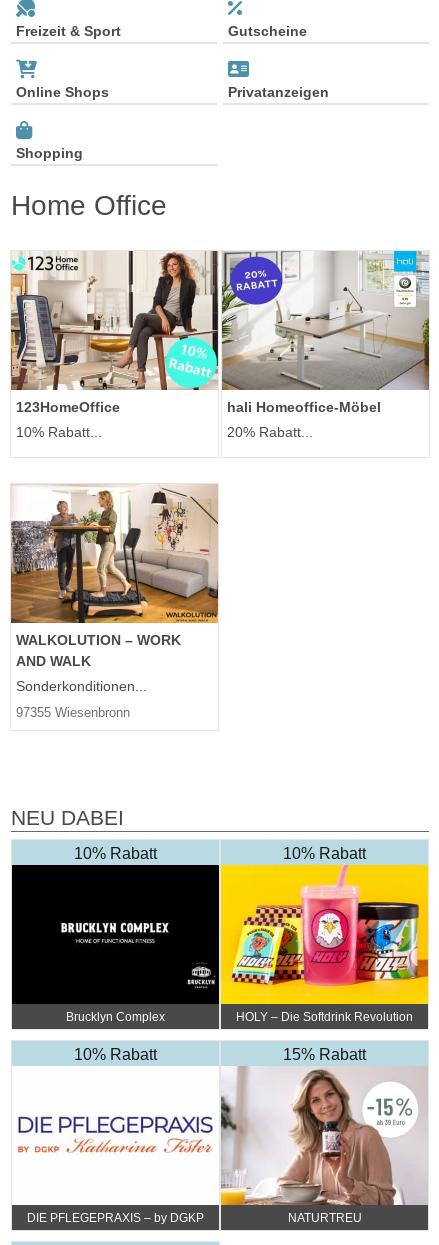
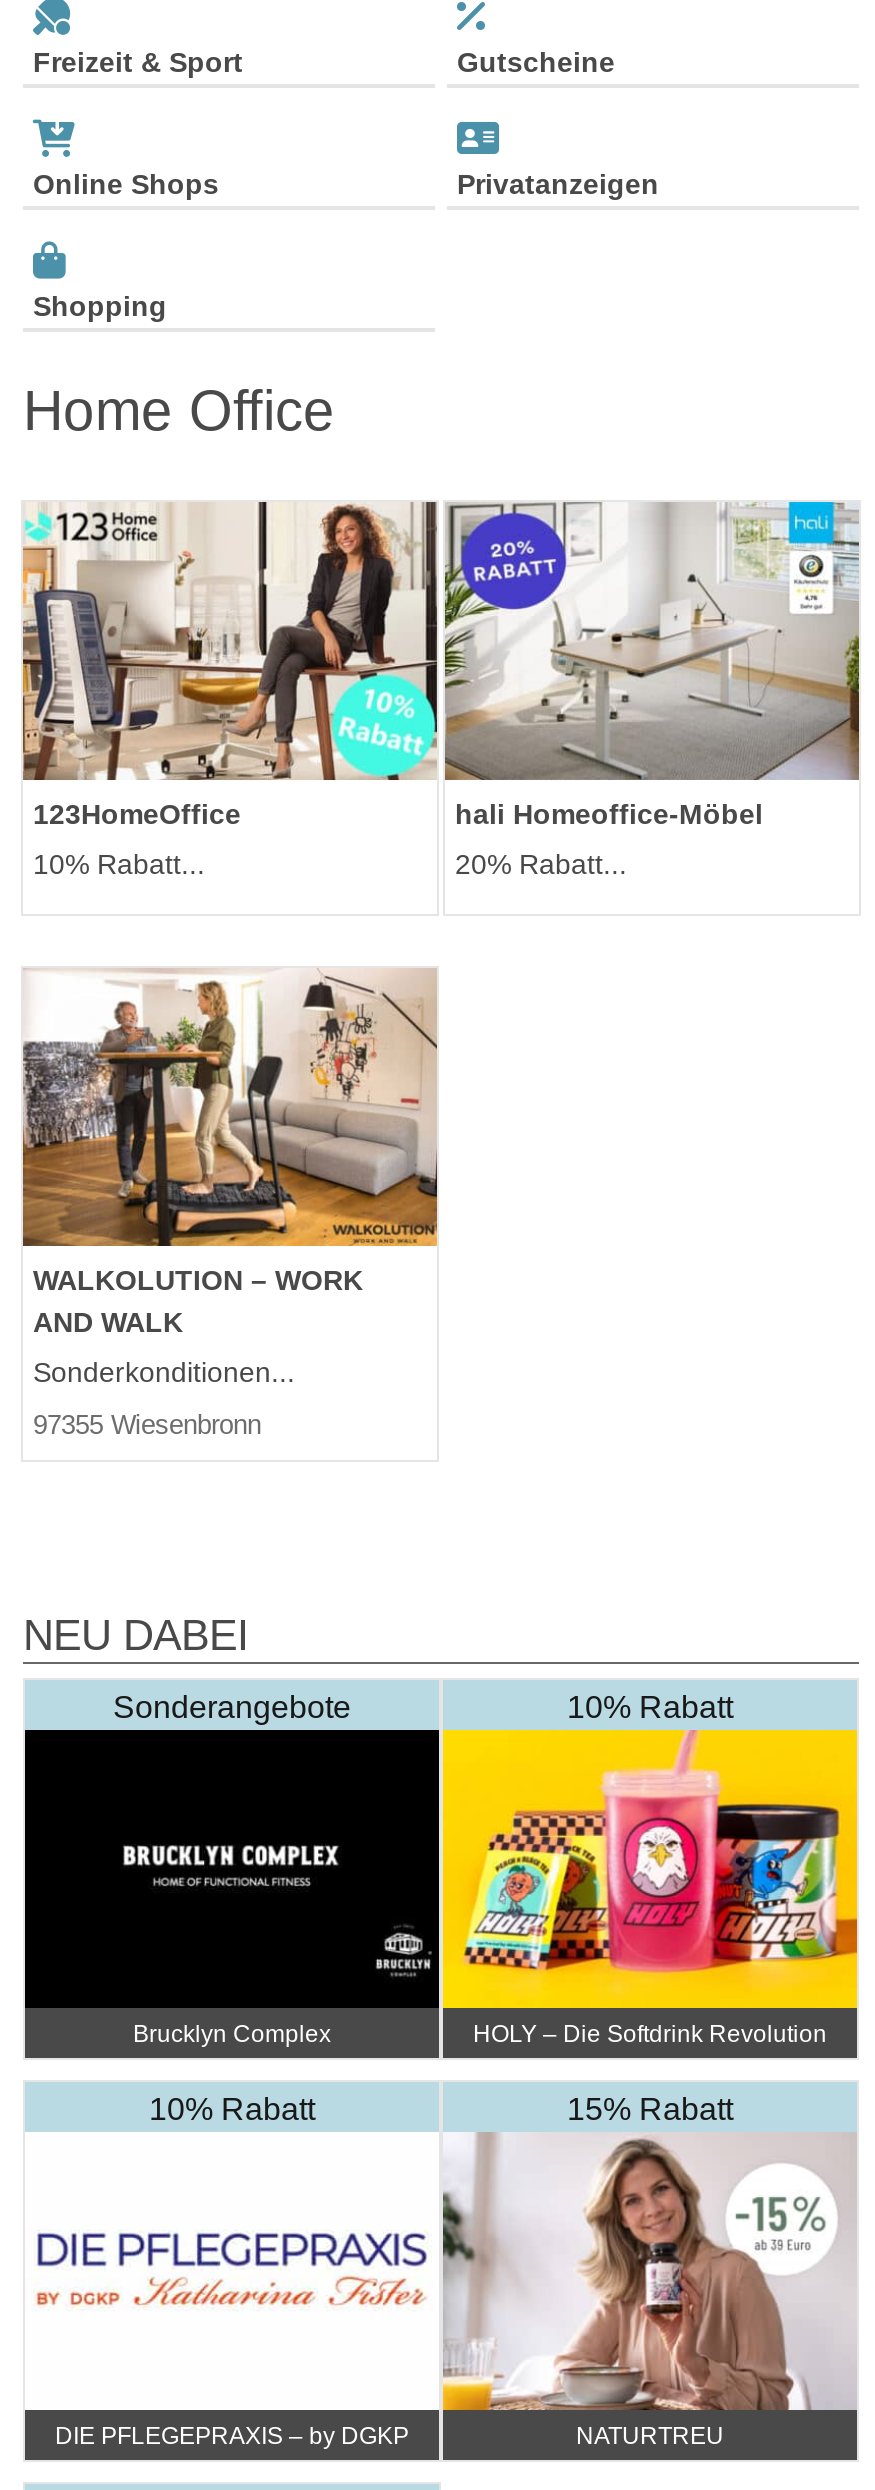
[74,845,157,862] 10% Rabatt -> [113,1690,351,1724] Sonderangebote

